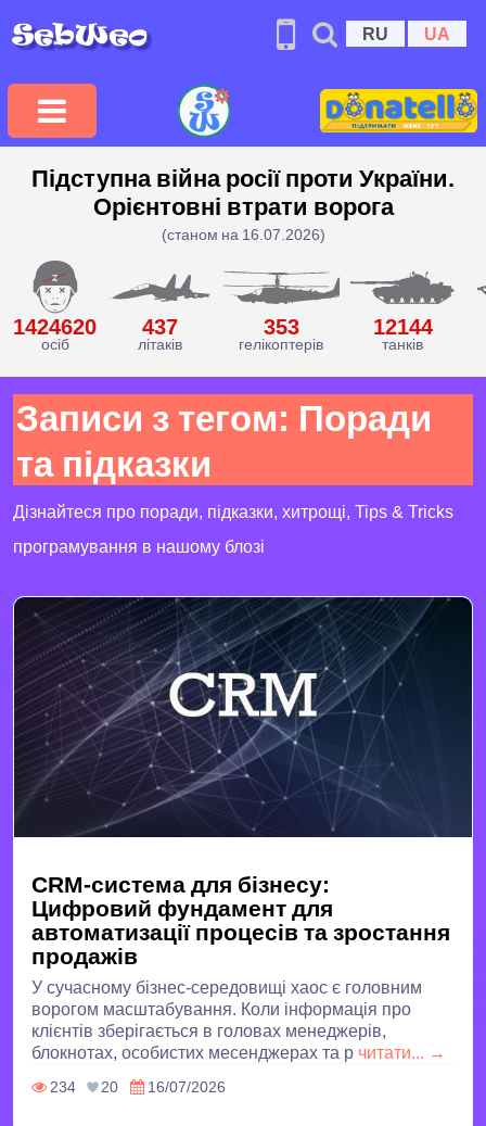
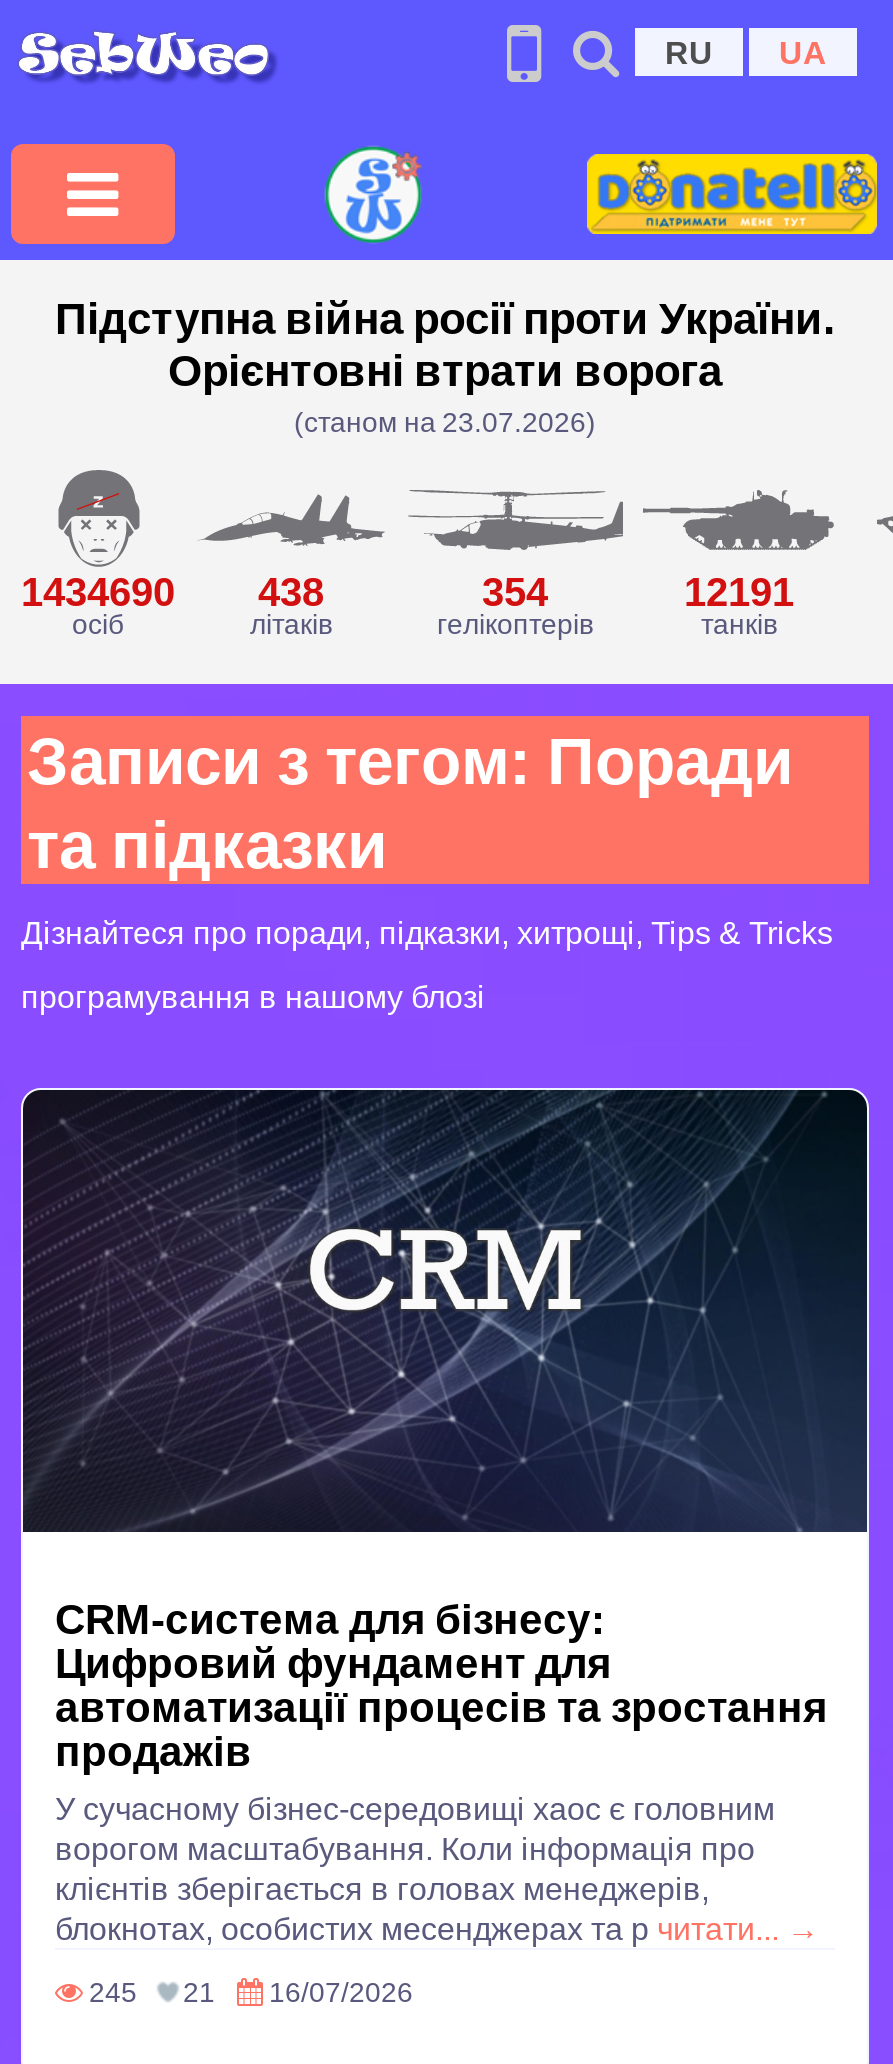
[161,223,325,244] (станом на 16.07.2026) -> [294,402,596,440] (станом на 23.07.2026)
[13,311,97,339] 1424620 -> [21,564,175,614] 1434690
[142,311,177,339] 437 -> [258,564,324,614] 438
[263,311,299,339] 353 -> [482,564,548,614] 354
[373,311,432,339] 12144 -> [684,564,794,614] 12191
[47,1076,76,1097] 234 -> [83,1972,137,2010] 245
[101,1076,118,1097] 20 -> [183,1972,215,2010] 21

